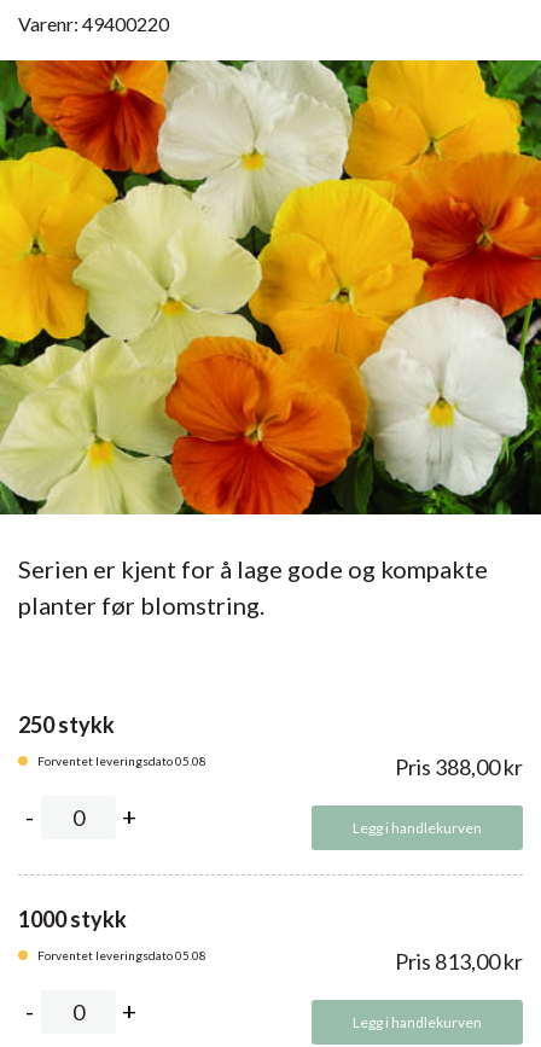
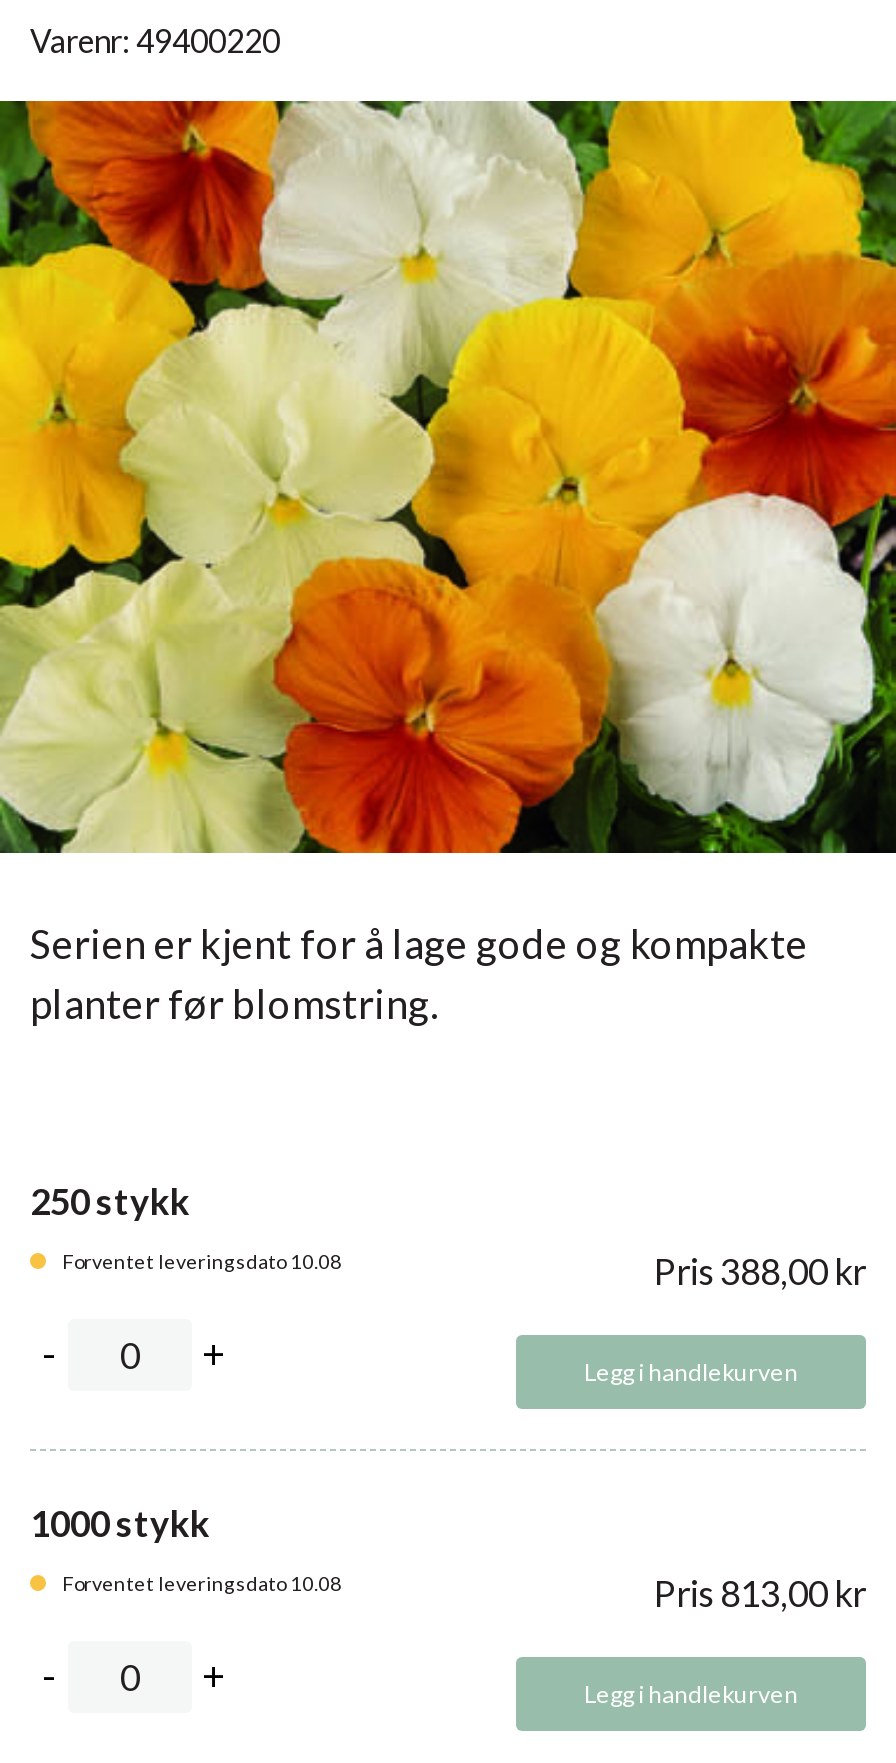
[37,754,206,768] Forventet leveringsdato 05.08 -> [62,1249,342,1273] Forventet leveringsdato 10.08
[37,948,206,963] Forventet leveringsdato 05.08 -> [62,1571,342,1595] Forventet leveringsdato 10.08

